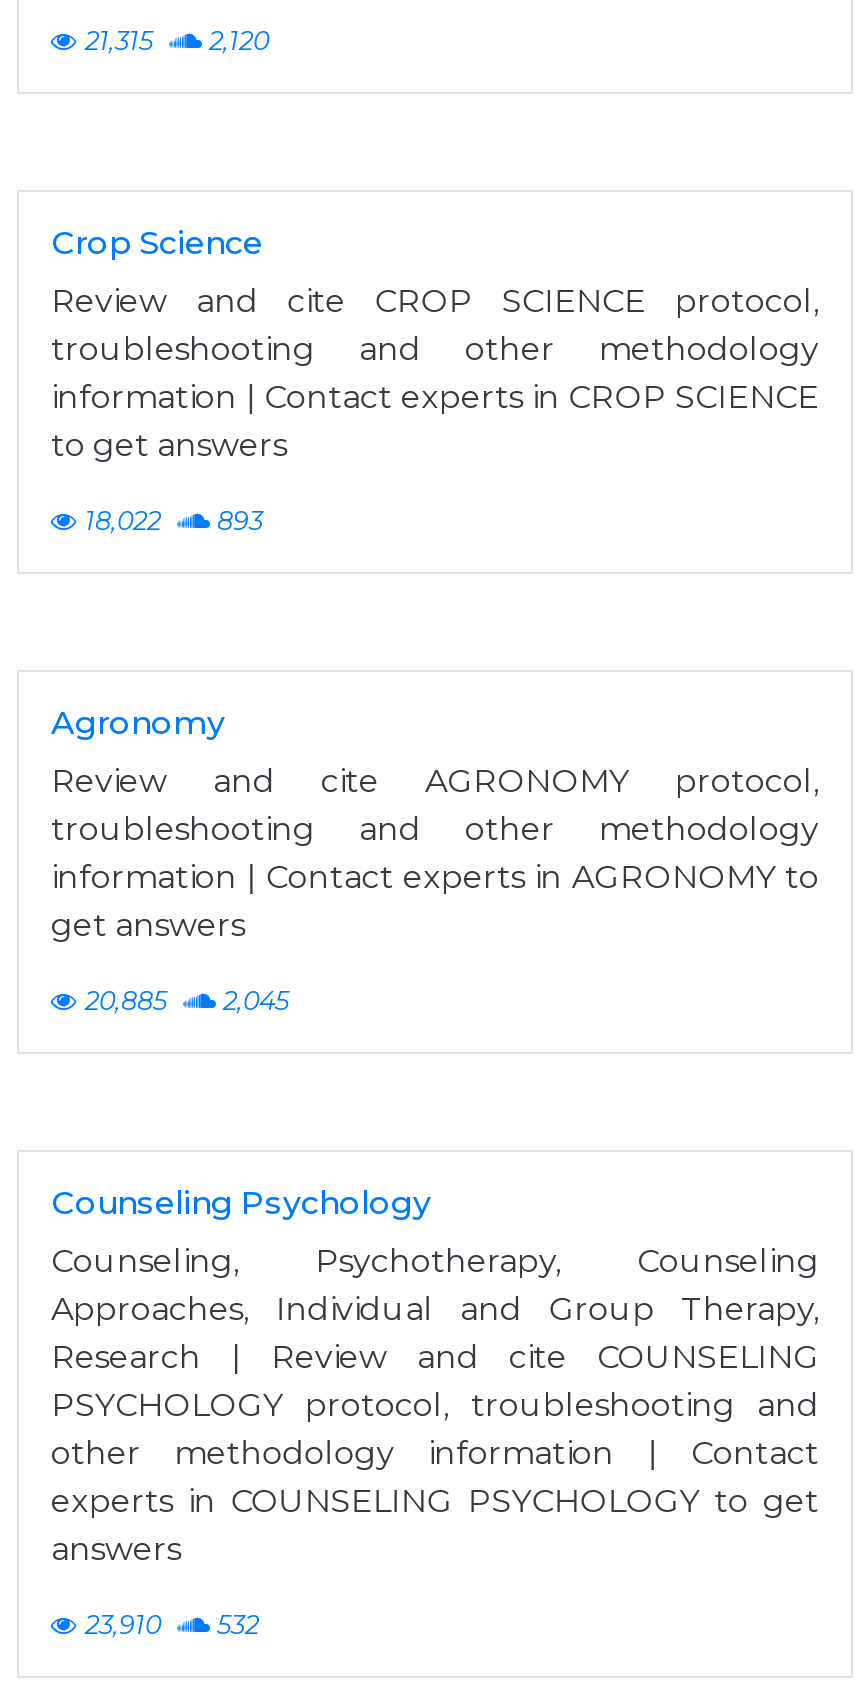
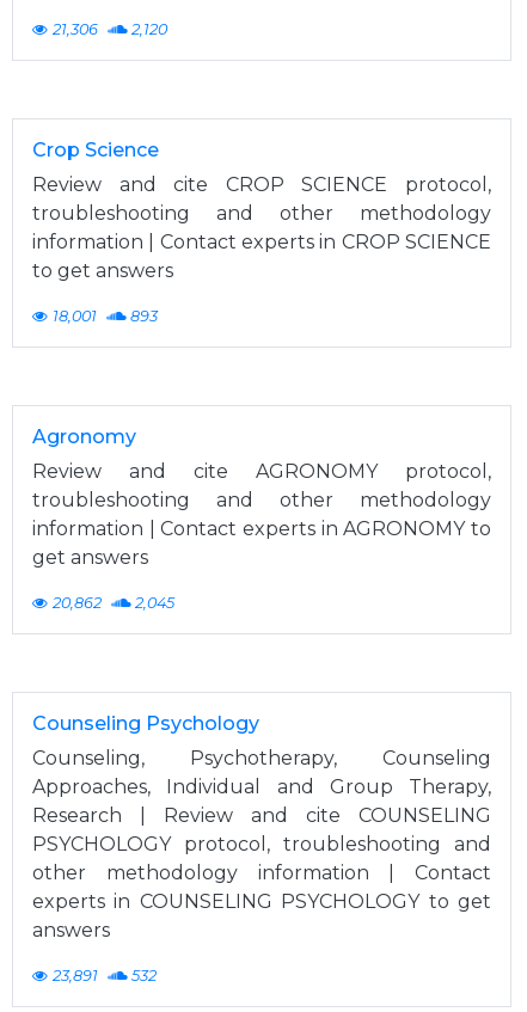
[85,25,269,55] 21,315 2,120 -> [53,20,167,38] 21,306 2,120
[85,505,263,535] 18,022 893 -> [53,307,158,325] 18,001 893
[85,985,289,1015] 20,885 2,045 -> [53,593,174,611] 20,862 2,045
[85,1609,259,1639] 23,910 532 -> [53,966,157,984] 23,891 532

